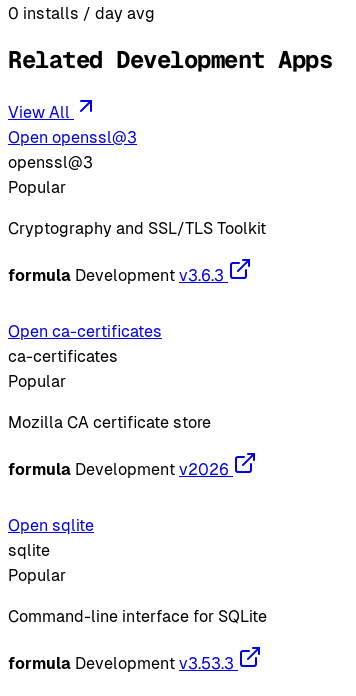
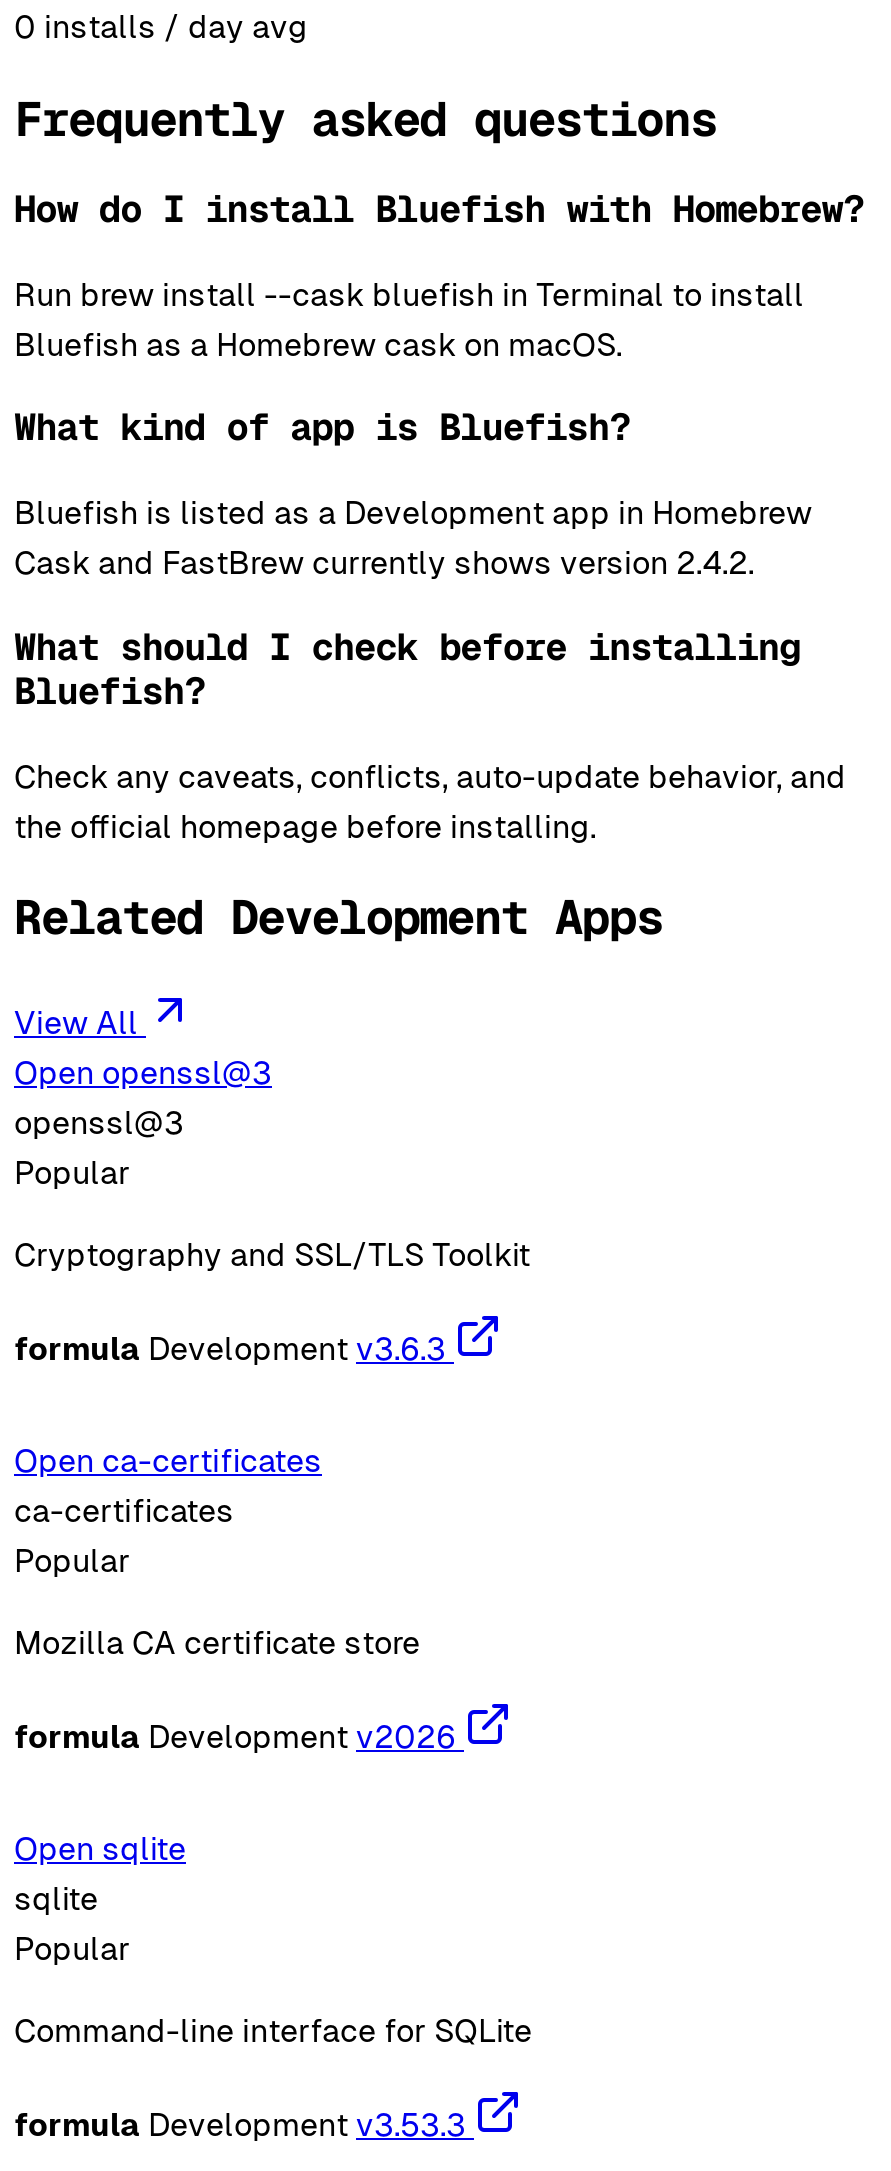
none -> [14,88,864,845] Frequently asked questions | How do I install Bluefish with Homebrew? | Run brew install --cask bluefish in Terminal to install | Bluefish as a Homebrew cask on macOS. | What kind of app is Bluefish? | Bluefish is listed as a Development app in Homebrew | Cask and FastBrew currently shows version 2.4.2. | What should I check before installing | Bluefish? | Check any caveats, conflicts, auto-update behavior, and | the official homepage before installing.

